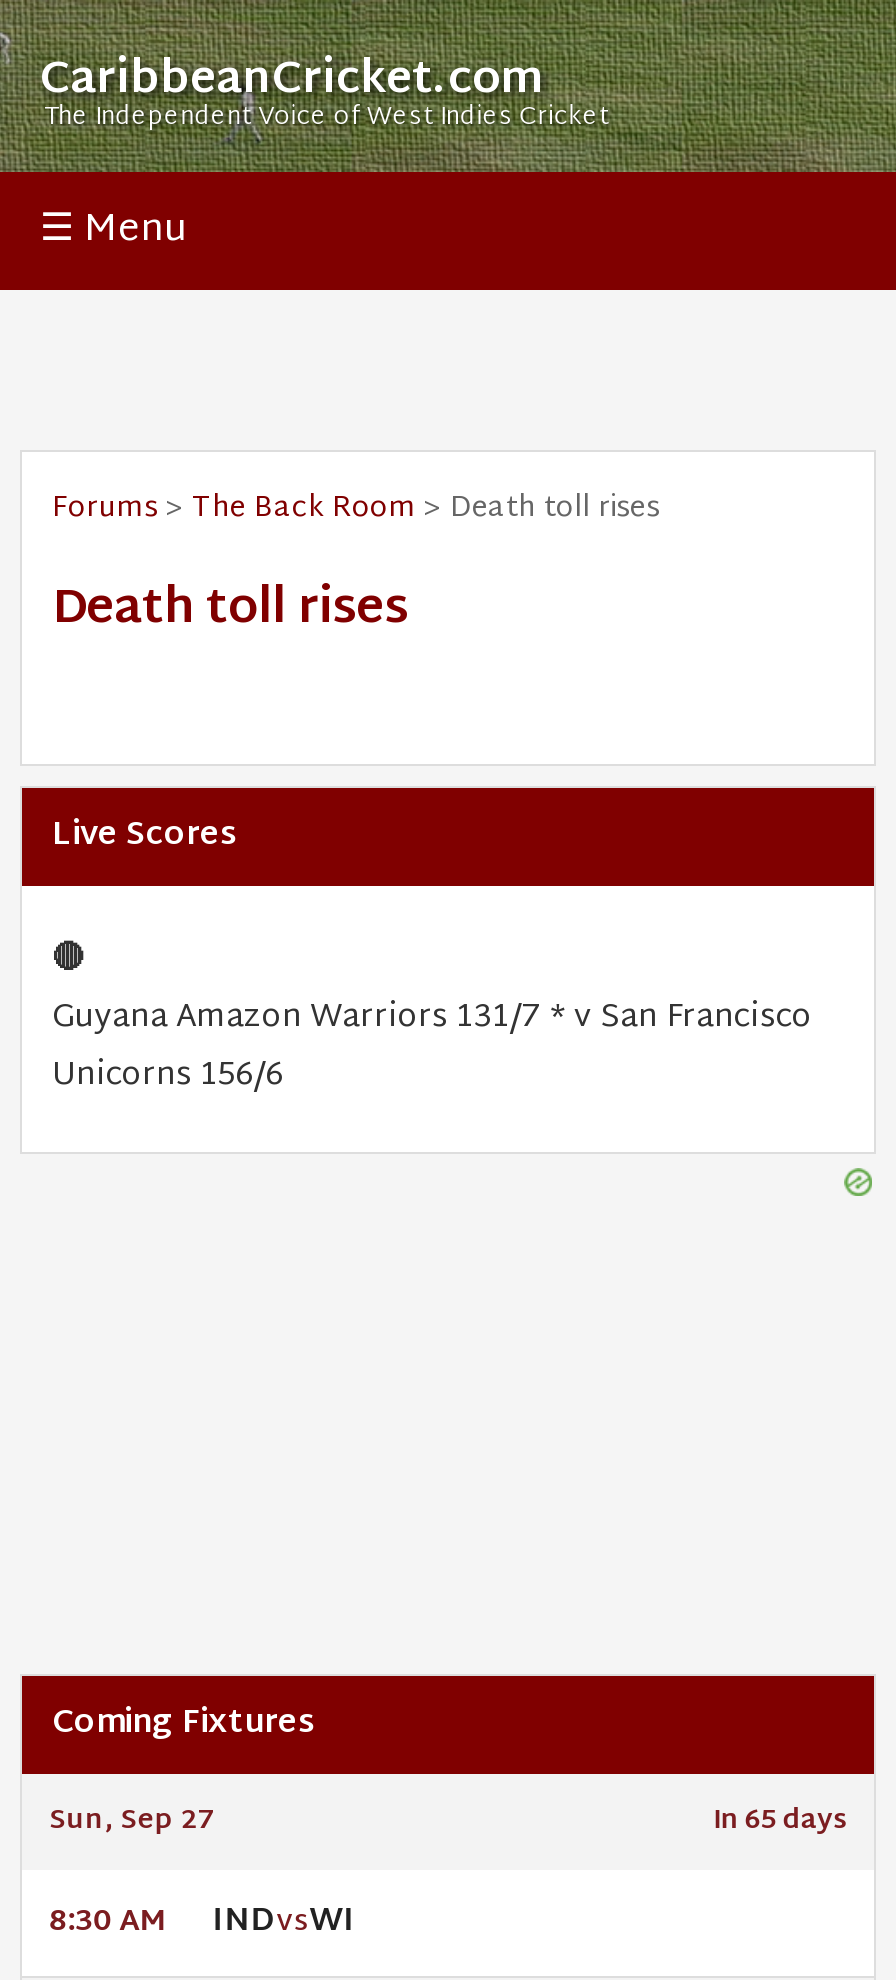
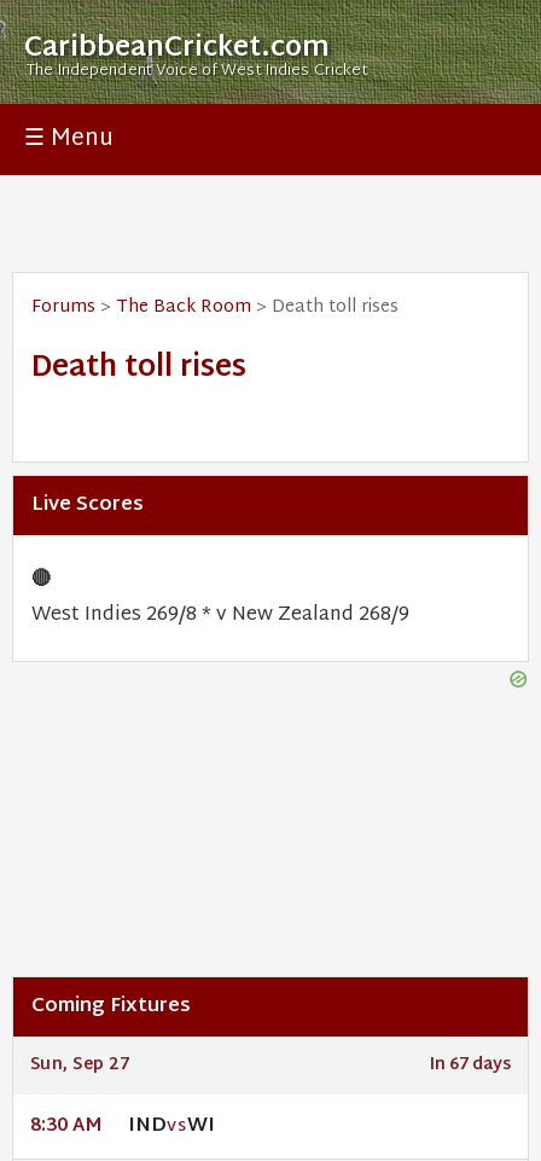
[52,990,812,1106] Guyana Amazon Warriors 131/7 * v San Francisco | Unicorns 156/6 -> [31,598,409,633] West Indies 269/8 * v New Zealand 268/9
[713,1798,847,1846] In 65 days -> [430,1051,511,1080] In 67 days

